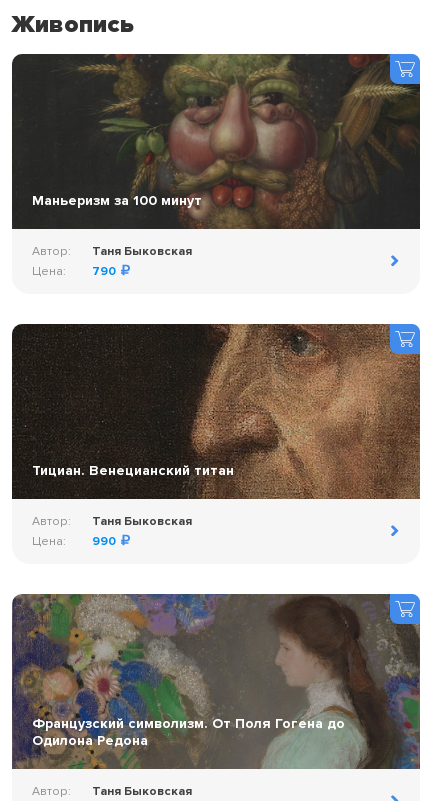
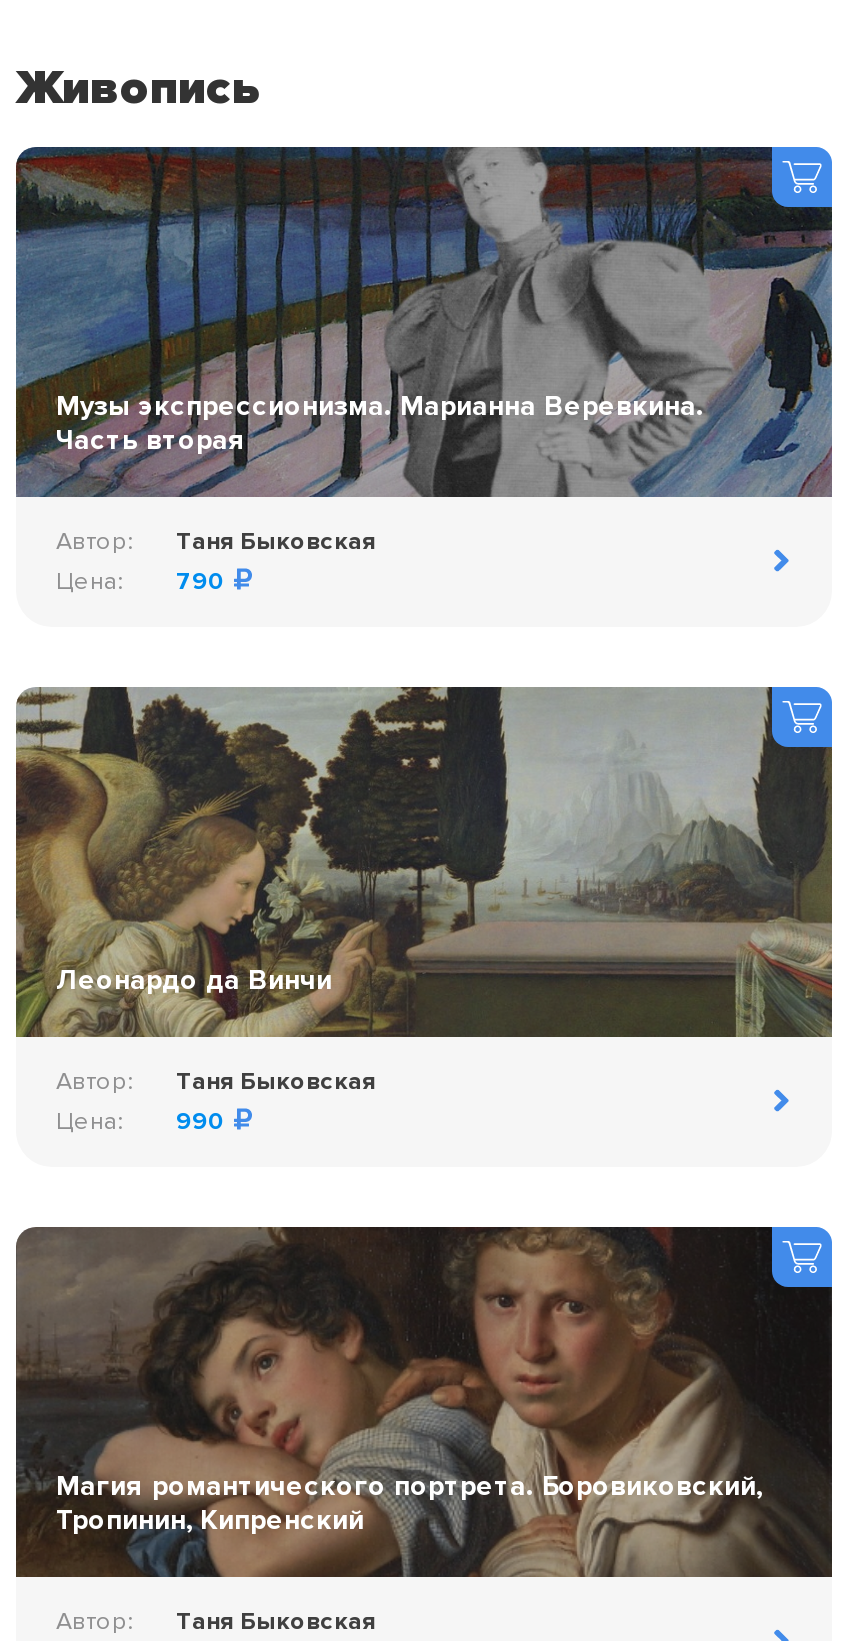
[11,53,421,230] [image] | Маньеризм за 100 минут -> [14,145,834,499] [image] | Музы экспрессионизма. Марианна Веревкина. | Часть вторая
[11,323,420,500] [image] | Тициан. Венецианский титан -> [14,685,832,1039] [image] | Леонардо да Винчи
[12,593,420,770] [image] | Французский символизм. От Поля Гогена до | Одилона Редона -> [16,1225,832,1579] [image] | Магия романтического портрета. Боровиковский, | Тропинин, Кипренский

